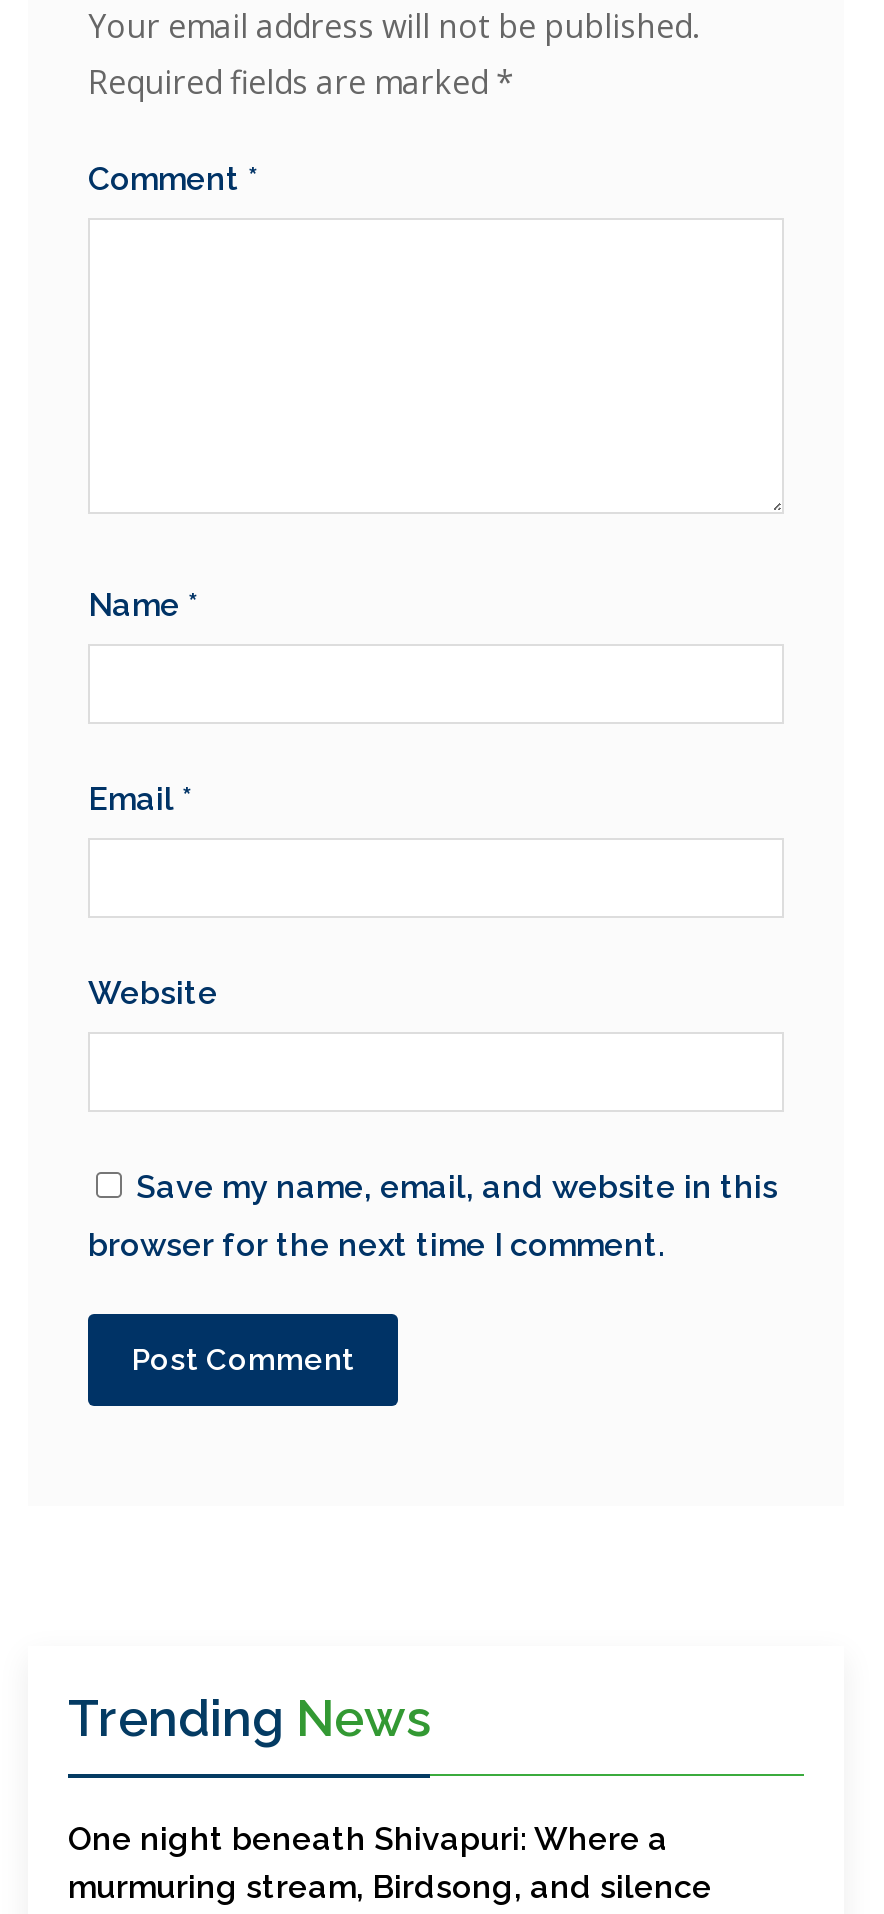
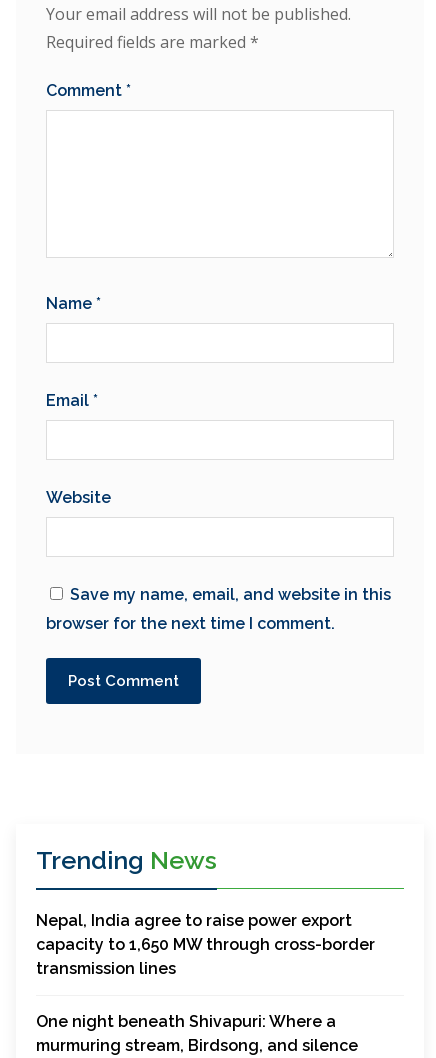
none -> [36,911,375,978] Nepal, India agree to raise power export | capacity to 1,650 MW through cross-border | transmission lines

